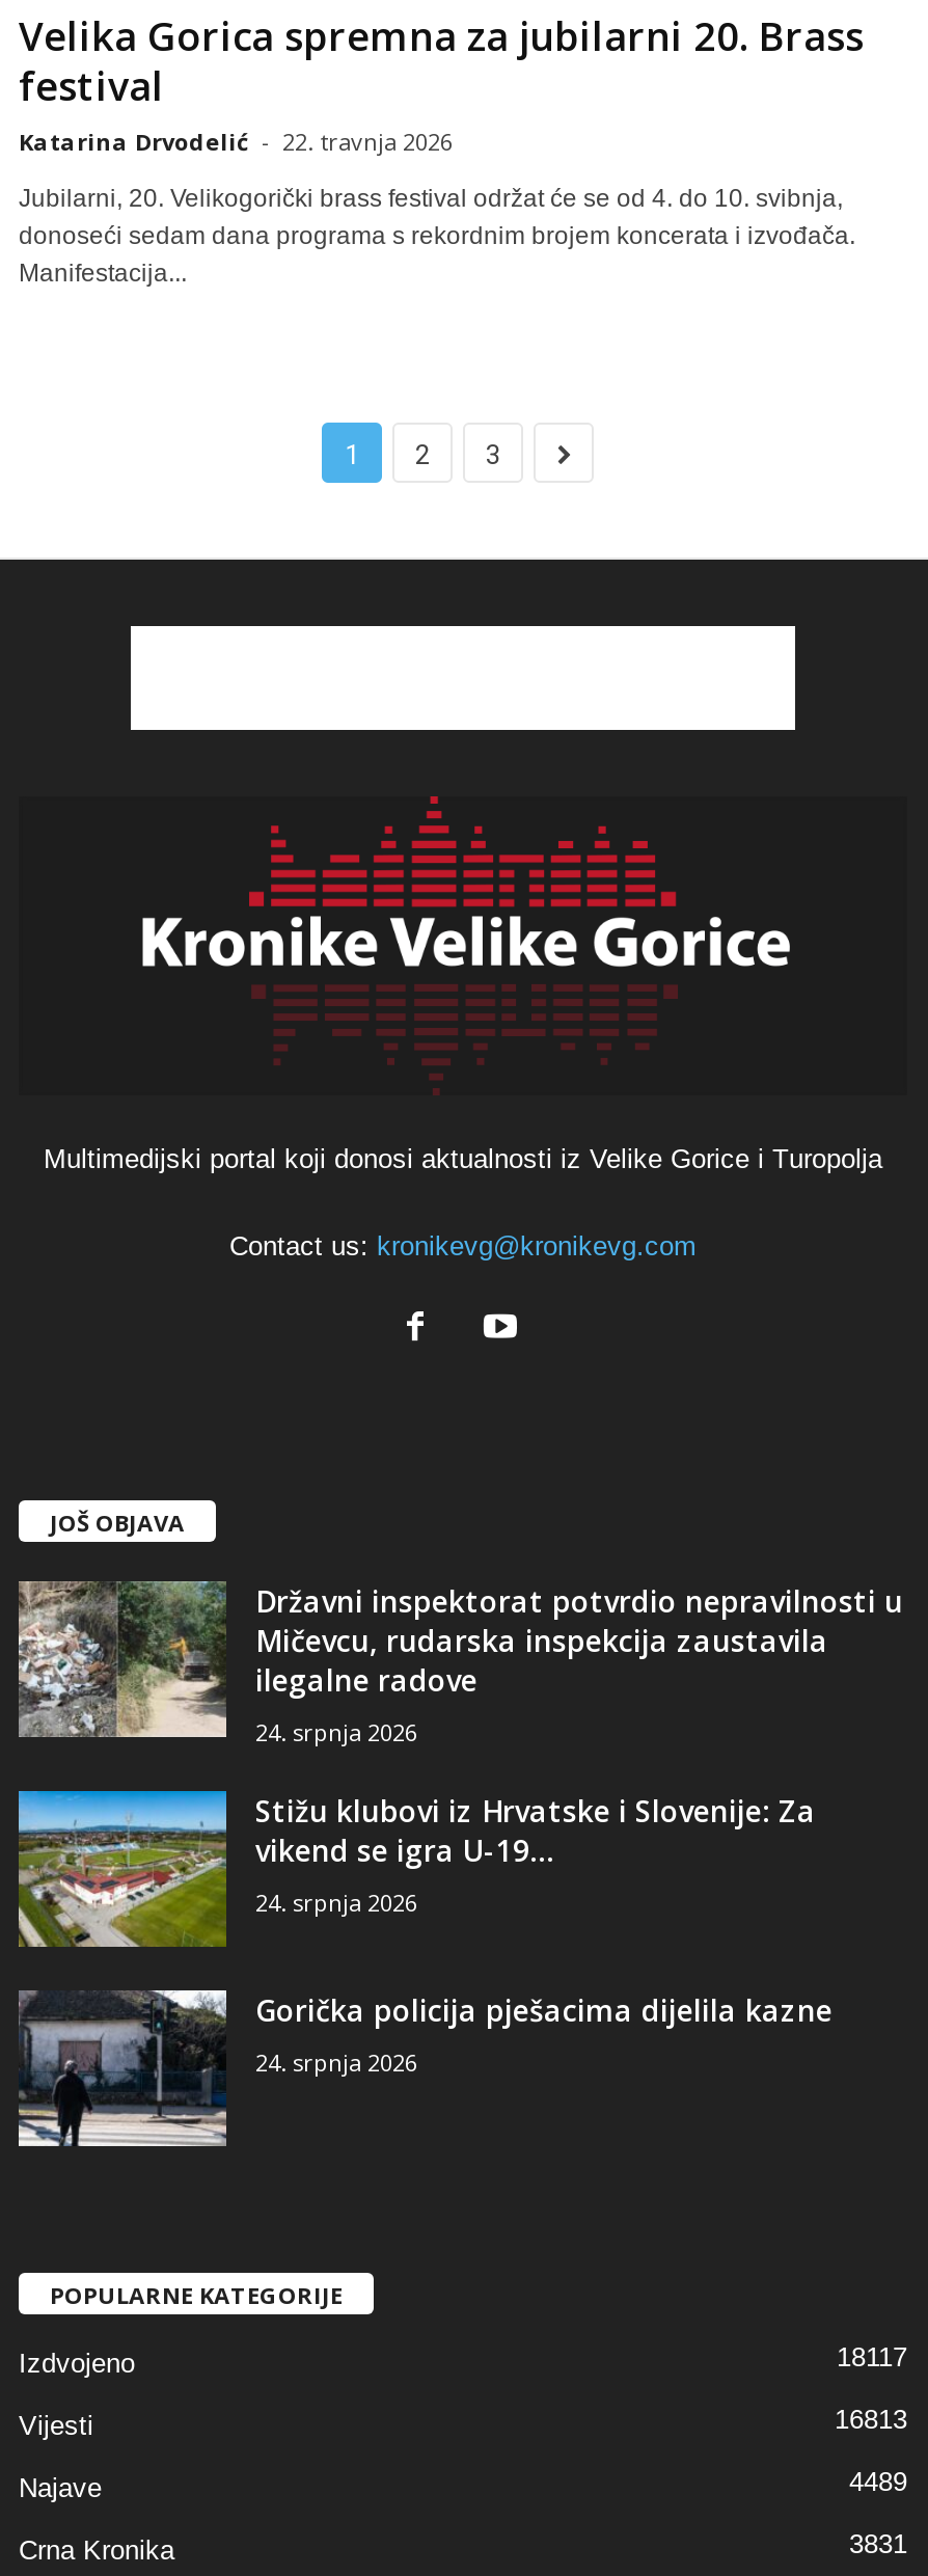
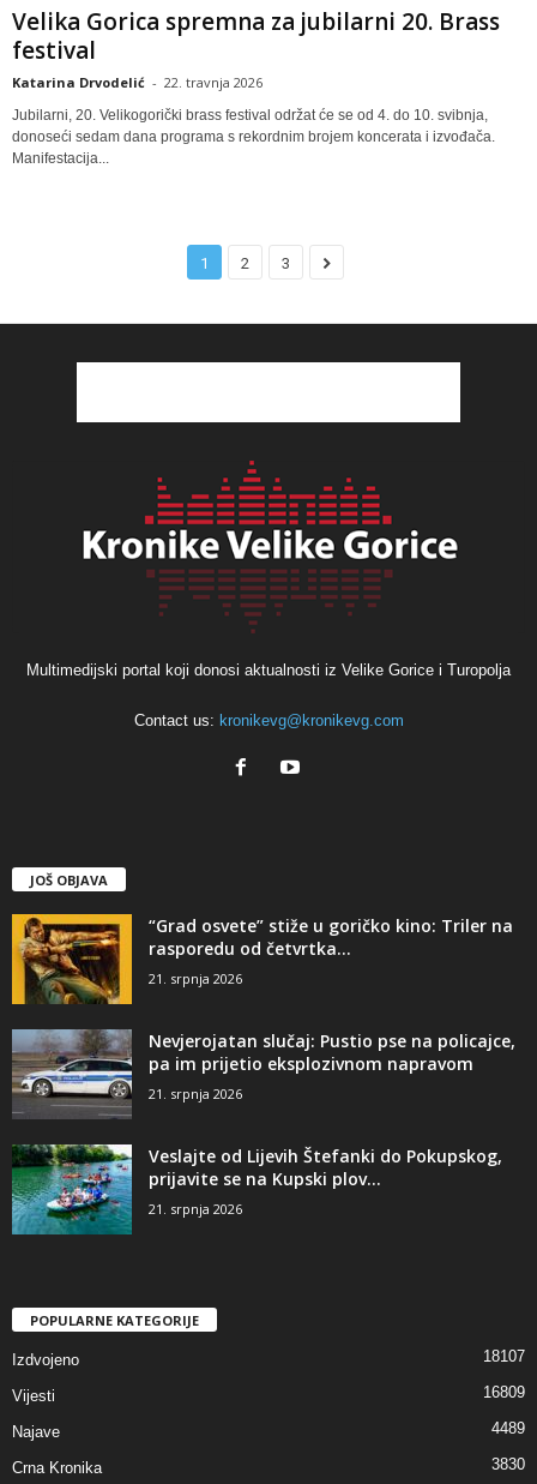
[17,1579,903,1748] [image] | Državni inspektorat potvrdio nepravilnosti u | Mičevcu, rudarska inspekcija zaustavila | ilegalne radove | 24. srpnja 2026 -> [11,913,513,1005] [image] | “Grad osvete” stiže u goričko kino: Triler na | rasporedu od četvrtka... | 21. srpnja 2026
[19,1789,816,1947] [image] | Stižu klubovi iz Hrvatske i Slovenije: Za | vikend se igra U-19... | 24. srpnja 2026 -> [12,1028,515,1119] [image] | Nevjerojatan slučaj: Pustio pse na policajce, | pa im prijetio eksplozivnom napravom | 21. srpnja 2026
[17,1990,833,2148] [image] | Gorička policija pješacima dijelila kazne | 24. srpnja 2026 -> [11,1143,502,1236] [image] | Veslajte od Lijevih Štefanki do Pokupskog, | prijavite se na Kupski plov... | 21. srpnja 2026
[837,2342,907,2373] 18117 -> [483,1347,525,1365] 18107
[835,2404,907,2435] 16813 -> [483,1383,525,1401] 16809
[849,2529,907,2560] 3831 -> [491,1455,525,1473] 3830

